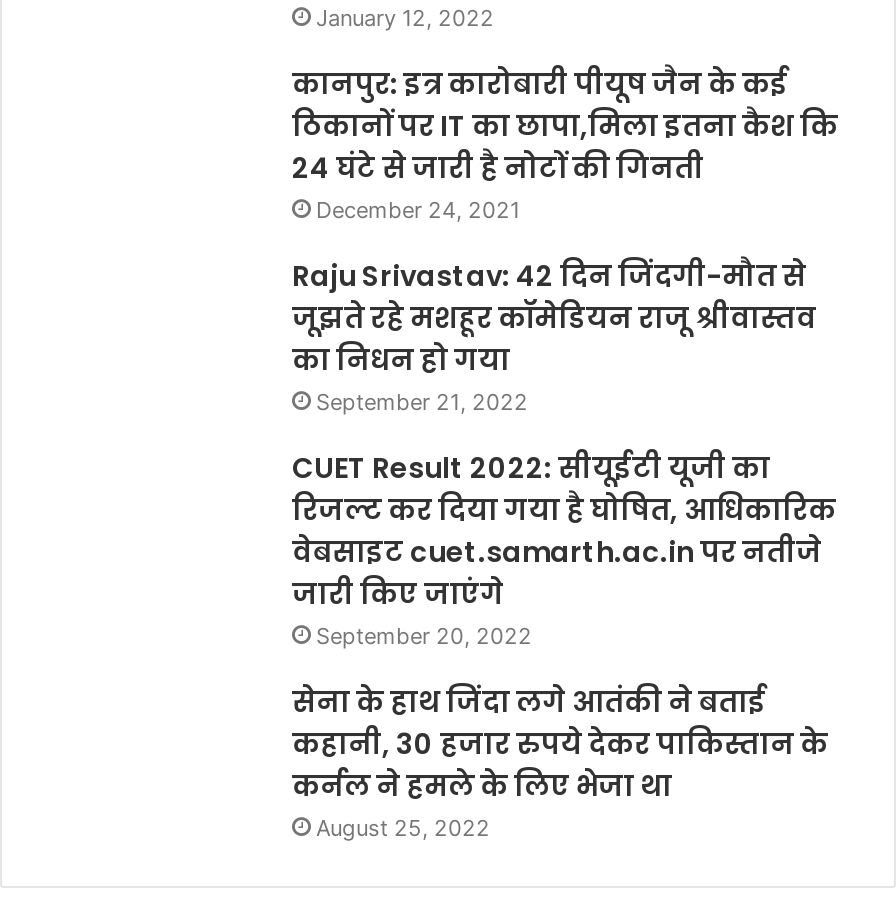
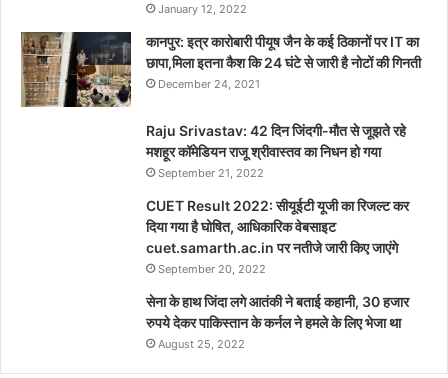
none -> [20,31,132,108] [image]

